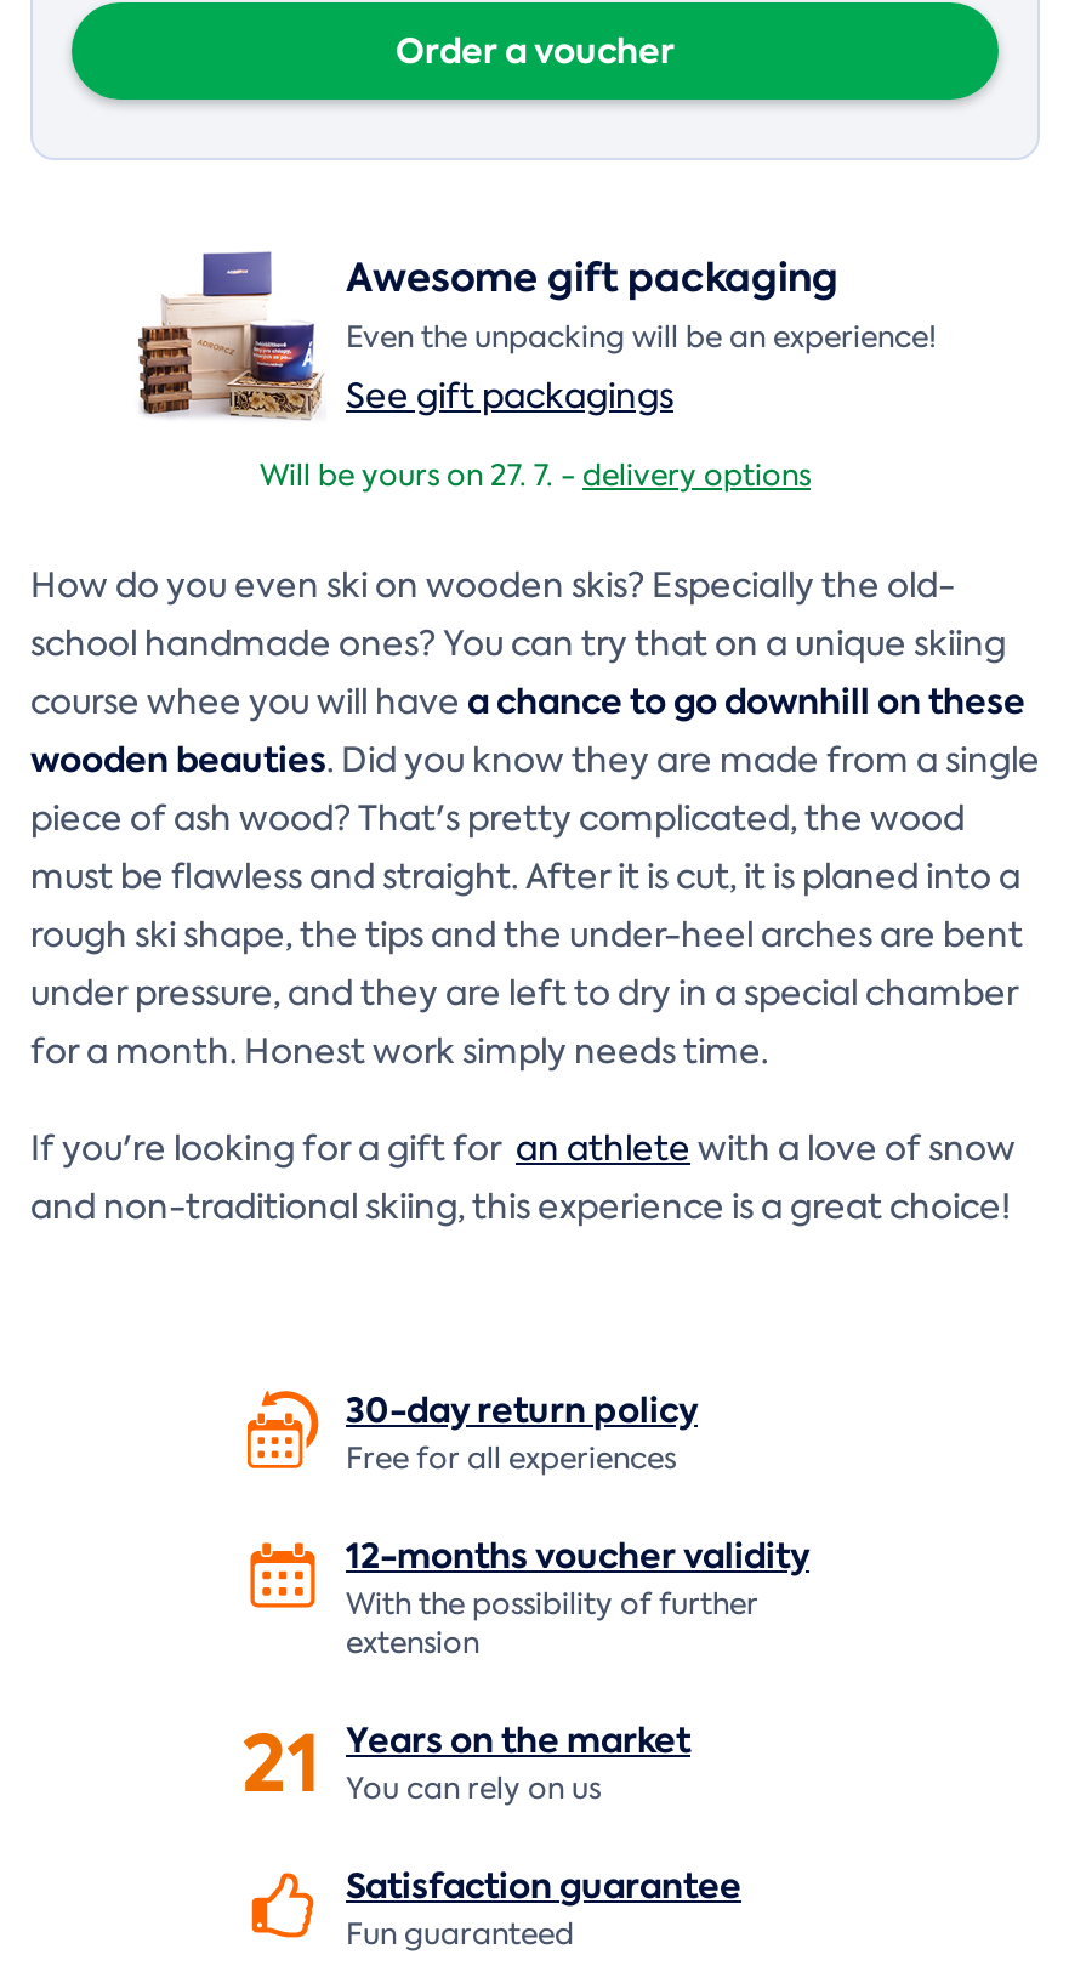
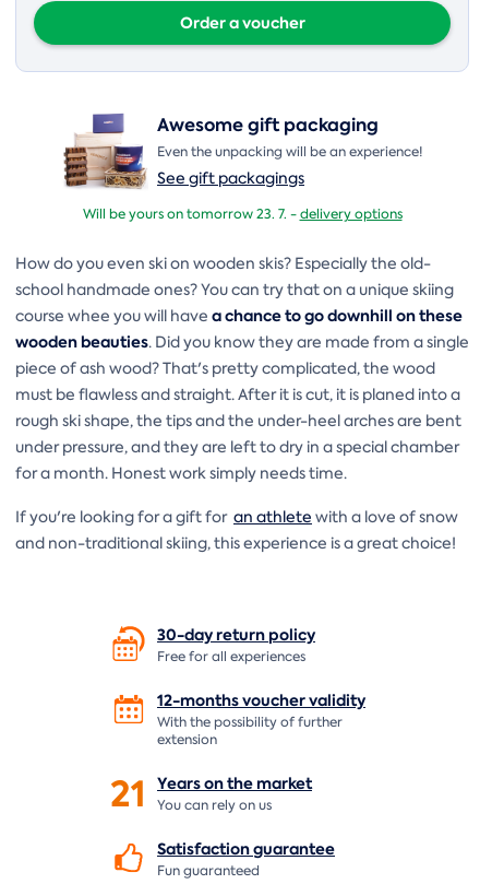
[260,456,811,494] Will be yours on 27. 7. - delivery options -> [82,205,402,223] Will be yours on tomorrow 23. 7. - delivery options

